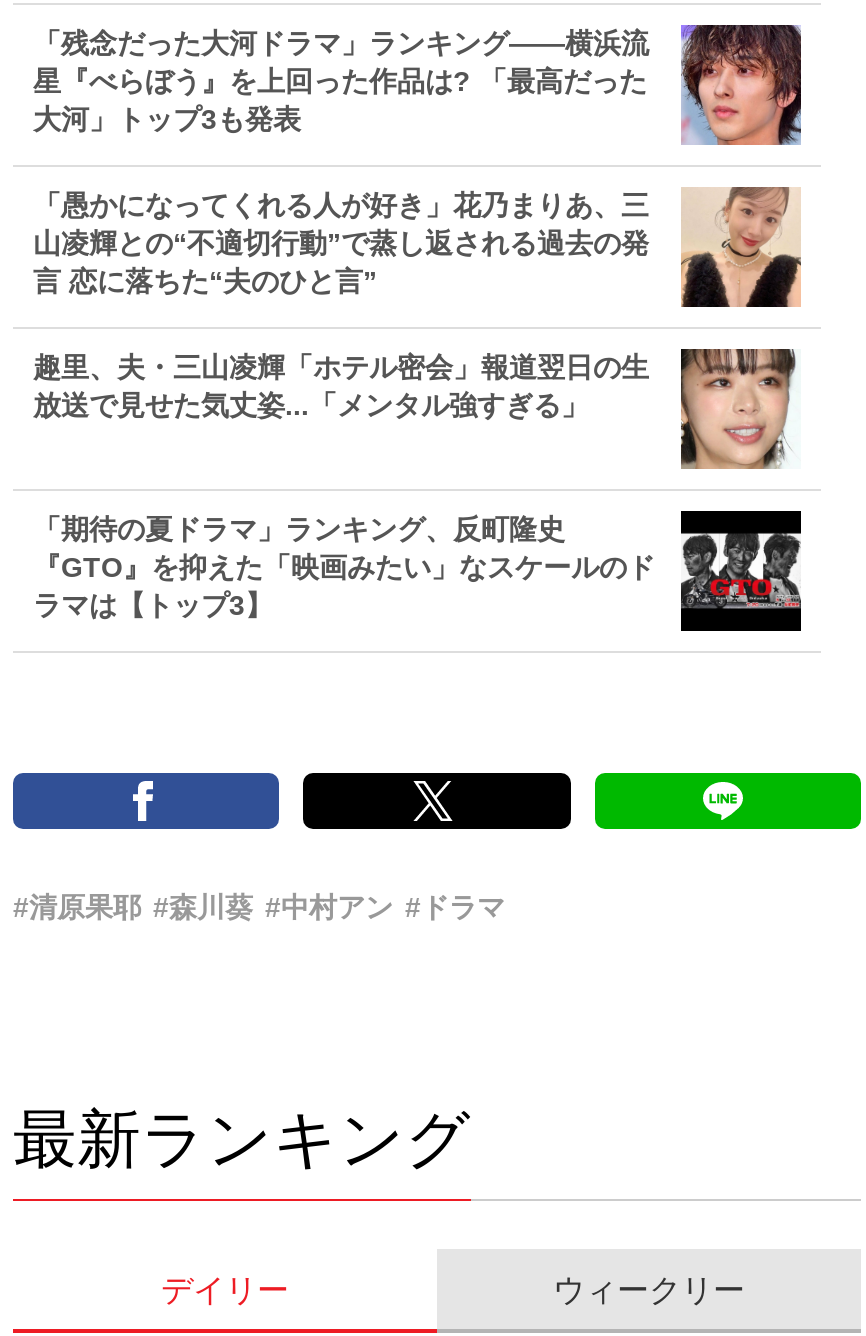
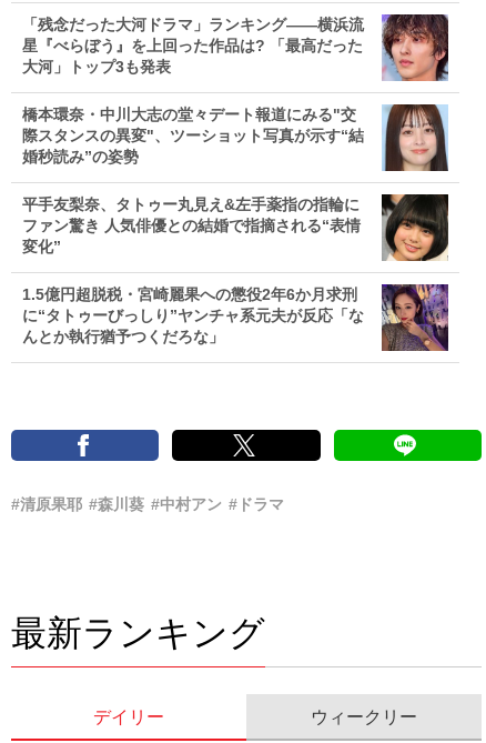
[33,185,803,309] [image] | 「愚かになってくれる人が好き」花乃まりあ、三 | 山凌輝との“不適切行動”で蒸し返される過去の発 | 言 恋に落ちた“夫のひと言” -> [22,103,449,172] [image] | 橋本環奈・中川大志の堂々デート報道にみる"交 | 際スタンスの異変"、ツーショット写真が示す“結 | 婚秒読み”の姿勢
[33,347,801,471] [image] | 趣里、夫・三山凌輝「ホテル密会」報道翌日の生 | 放送で見せた気丈姿...「メンタル強すぎる」 -> [22,193,449,262] [image] | 平手友梨奈、タトゥー丸見え&左手薬指の指輪に | ファン驚き 人気俳優との結婚で指摘される“表情 | 変化”
[33,509,803,633] [image] | 「期待の夏ドラマ」ランキング、反町隆史 | 『GTO』を抑えた「映画みたい」なスケールのド | ラマは【トップ3】 -> [22,283,449,352] [image] | 1.5億円超脱税・宮崎麗果への懲役2年6か月求刑 | に“タトゥーびっしり”ヤンチャ系元夫が反応「な | んとか執行猶予つくだろな」

